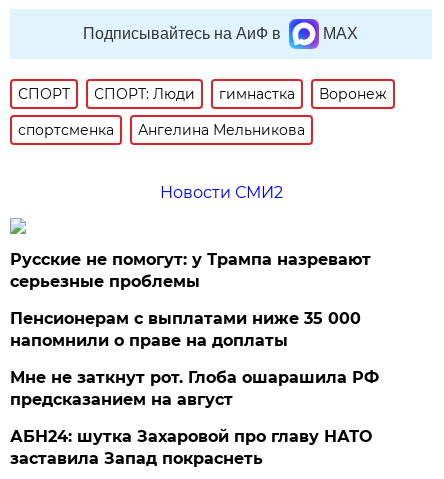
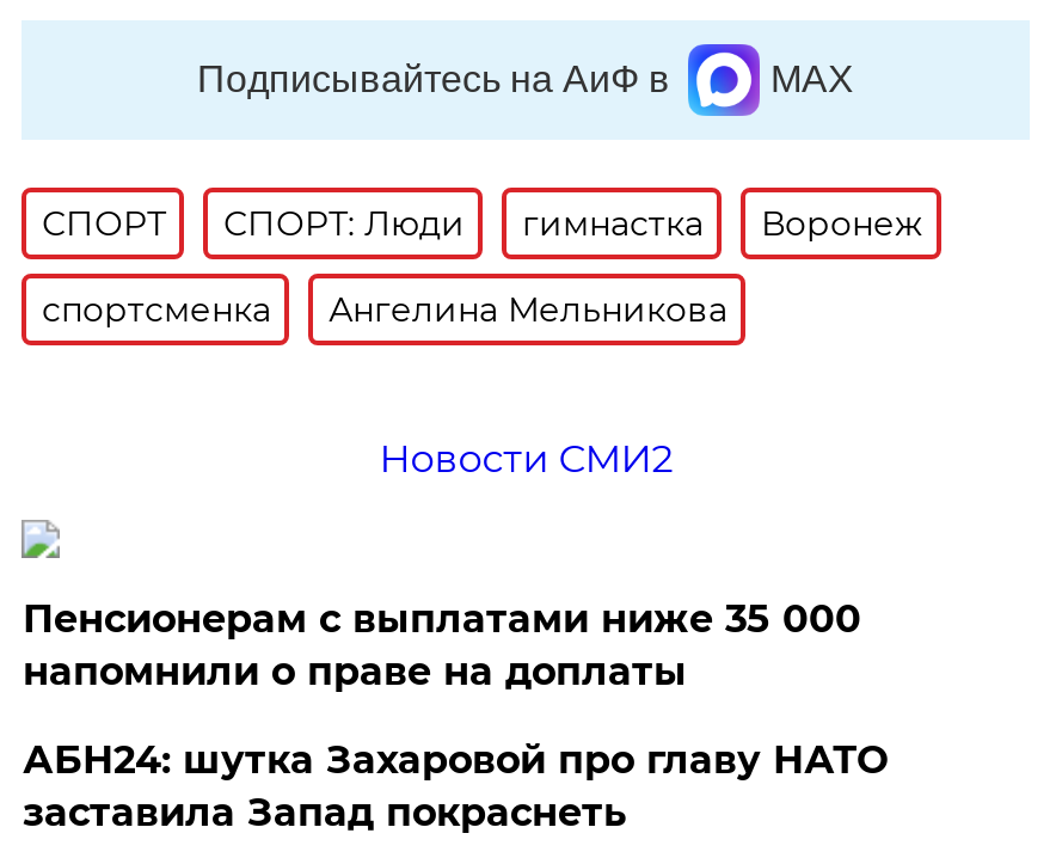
[10,250,371,291] Русские не помогут: у Трампа назревают | серьезные проблемы -> none
[10,368,379,409] Мне не заткнут рот. Глоба ошарашила РФ | предсказанием на август -> none

